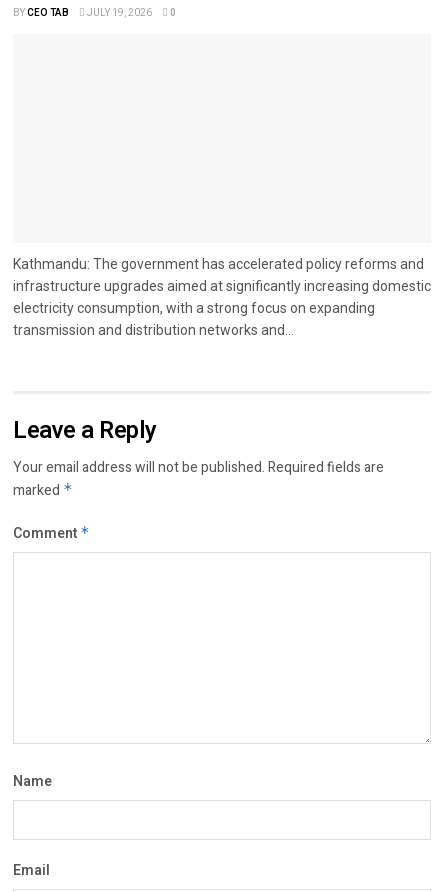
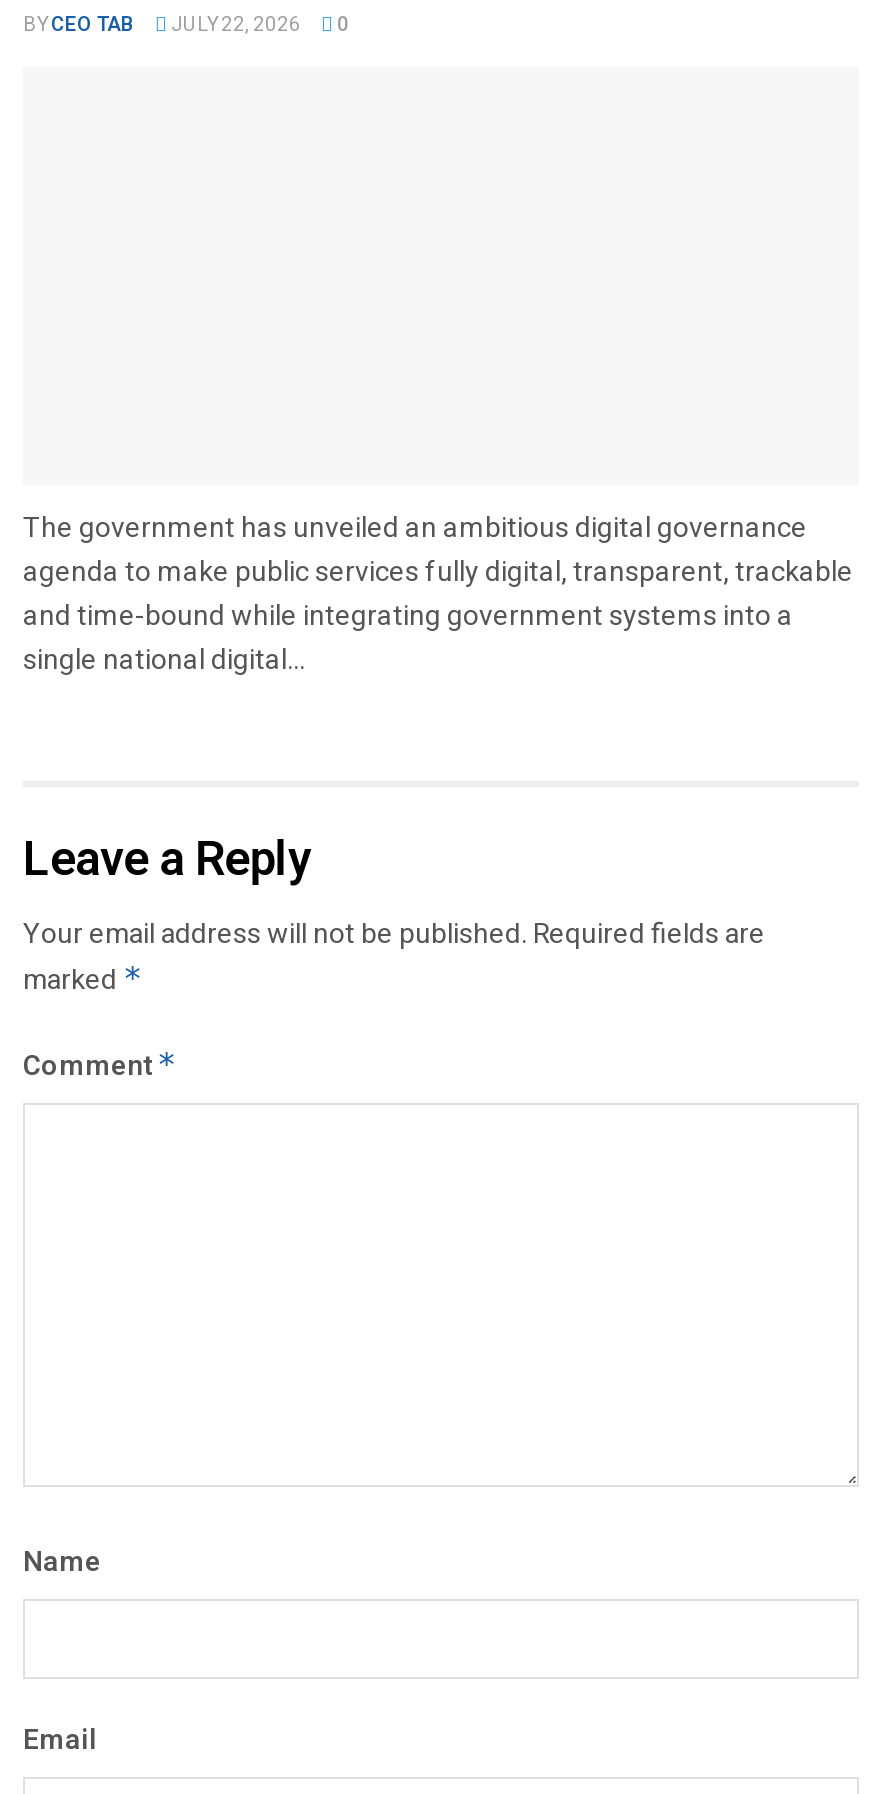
[85,6,152,20] JULY 19, 2026 -> [167,11,301,39] JULY 22, 2026
[13,256,431,338] Kathmandu: The government has accelerated policy reforms and | infrastructure upgrades aimed at significantly increasing domestic | electricity consumption, with a strong focus on expanding | transmission and distribution networks and... -> [23,511,853,675] The government has unveiled an ambitious digital governance | agenda to make public services fully digital, transparent, trackable | and time-bound while integrating government systems into a | single national digital...

